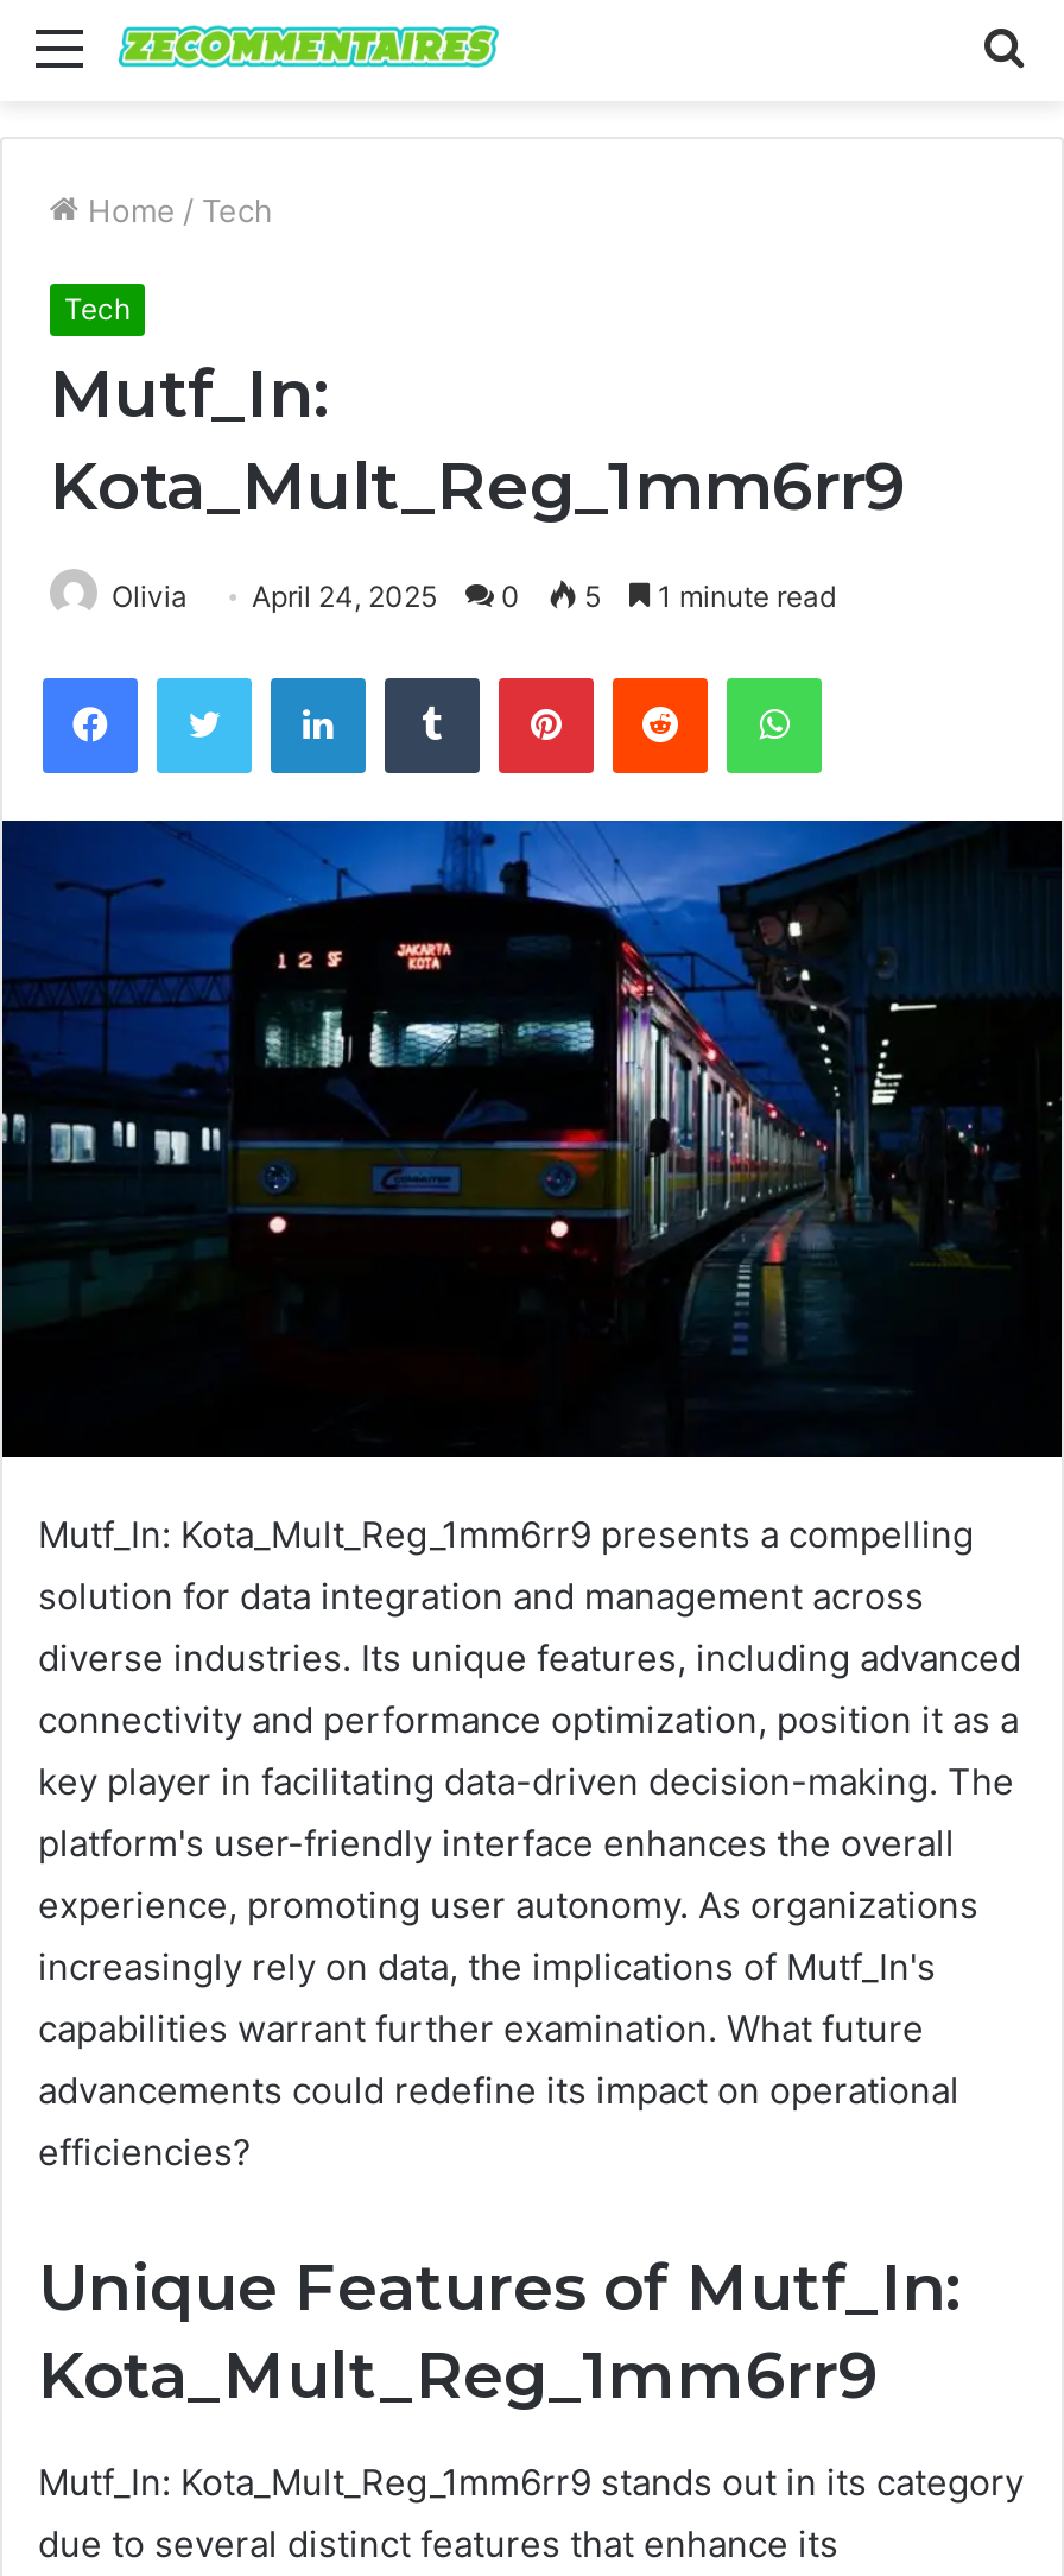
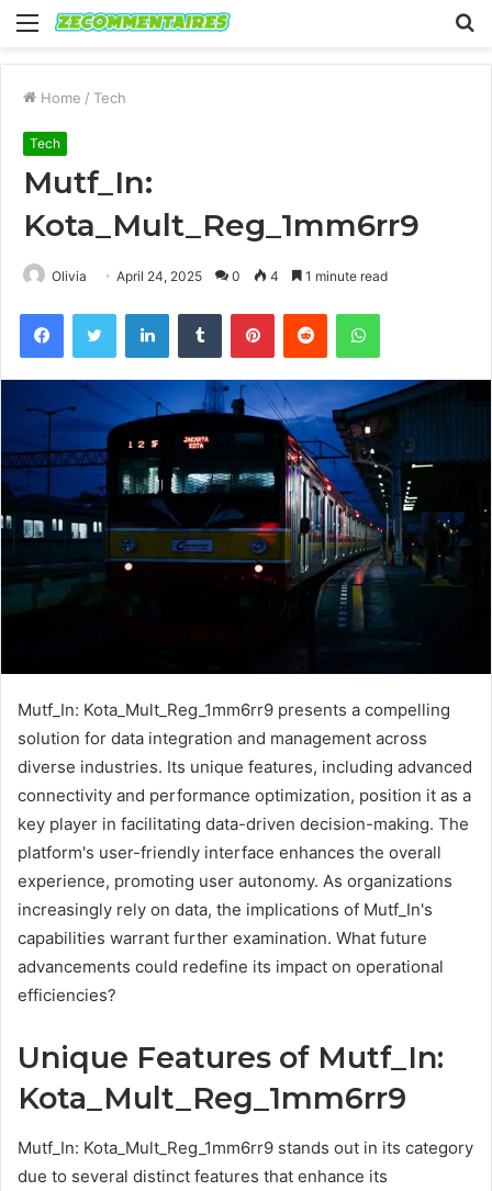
[112,578,836,613] Olivia April 24, 2025 0 5 1 minute read -> [52,268,388,284] Olivia April 24, 2025 0 4 1 minute read

